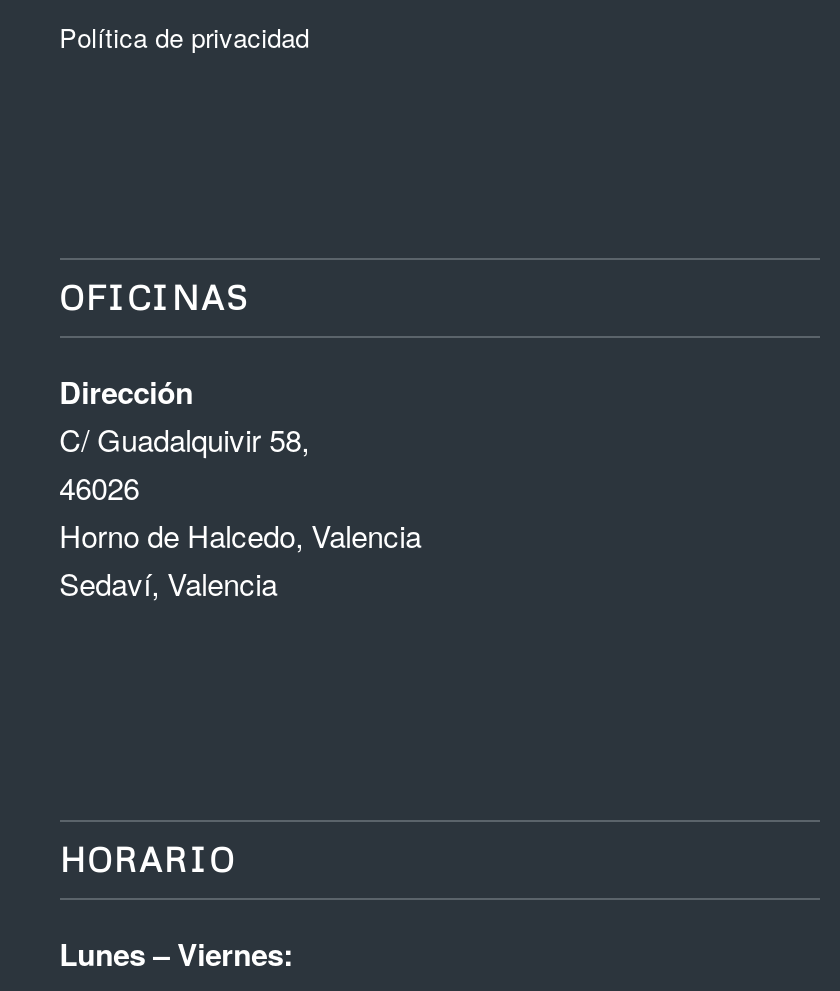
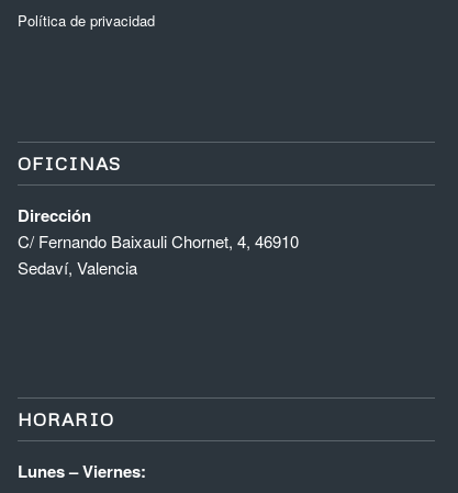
[59,417,421,555] C/ Guadalquivir 58, | 46026 | Horno de Halcedo, Valencia -> [17,229,298,252] C/ Fernando Baixauli Chornet, 4, 46910

